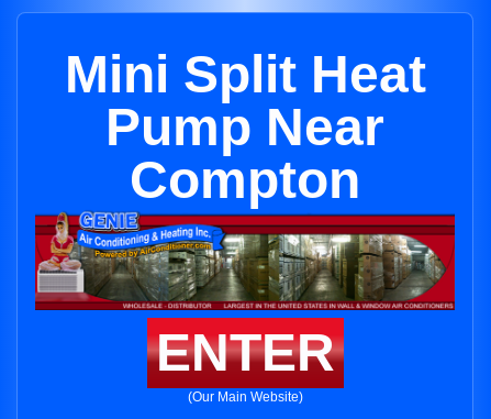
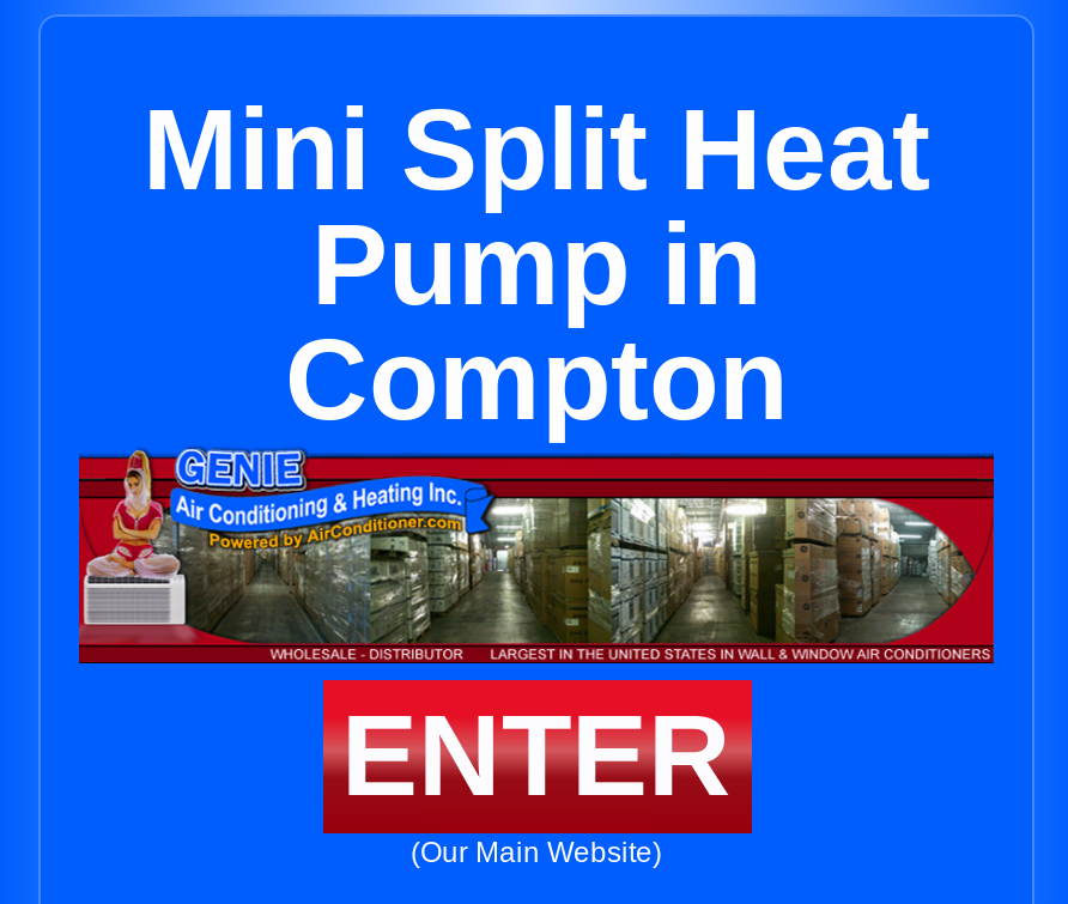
[105,98,384,156] Pump Near -> [311,201,761,328] Pump in

